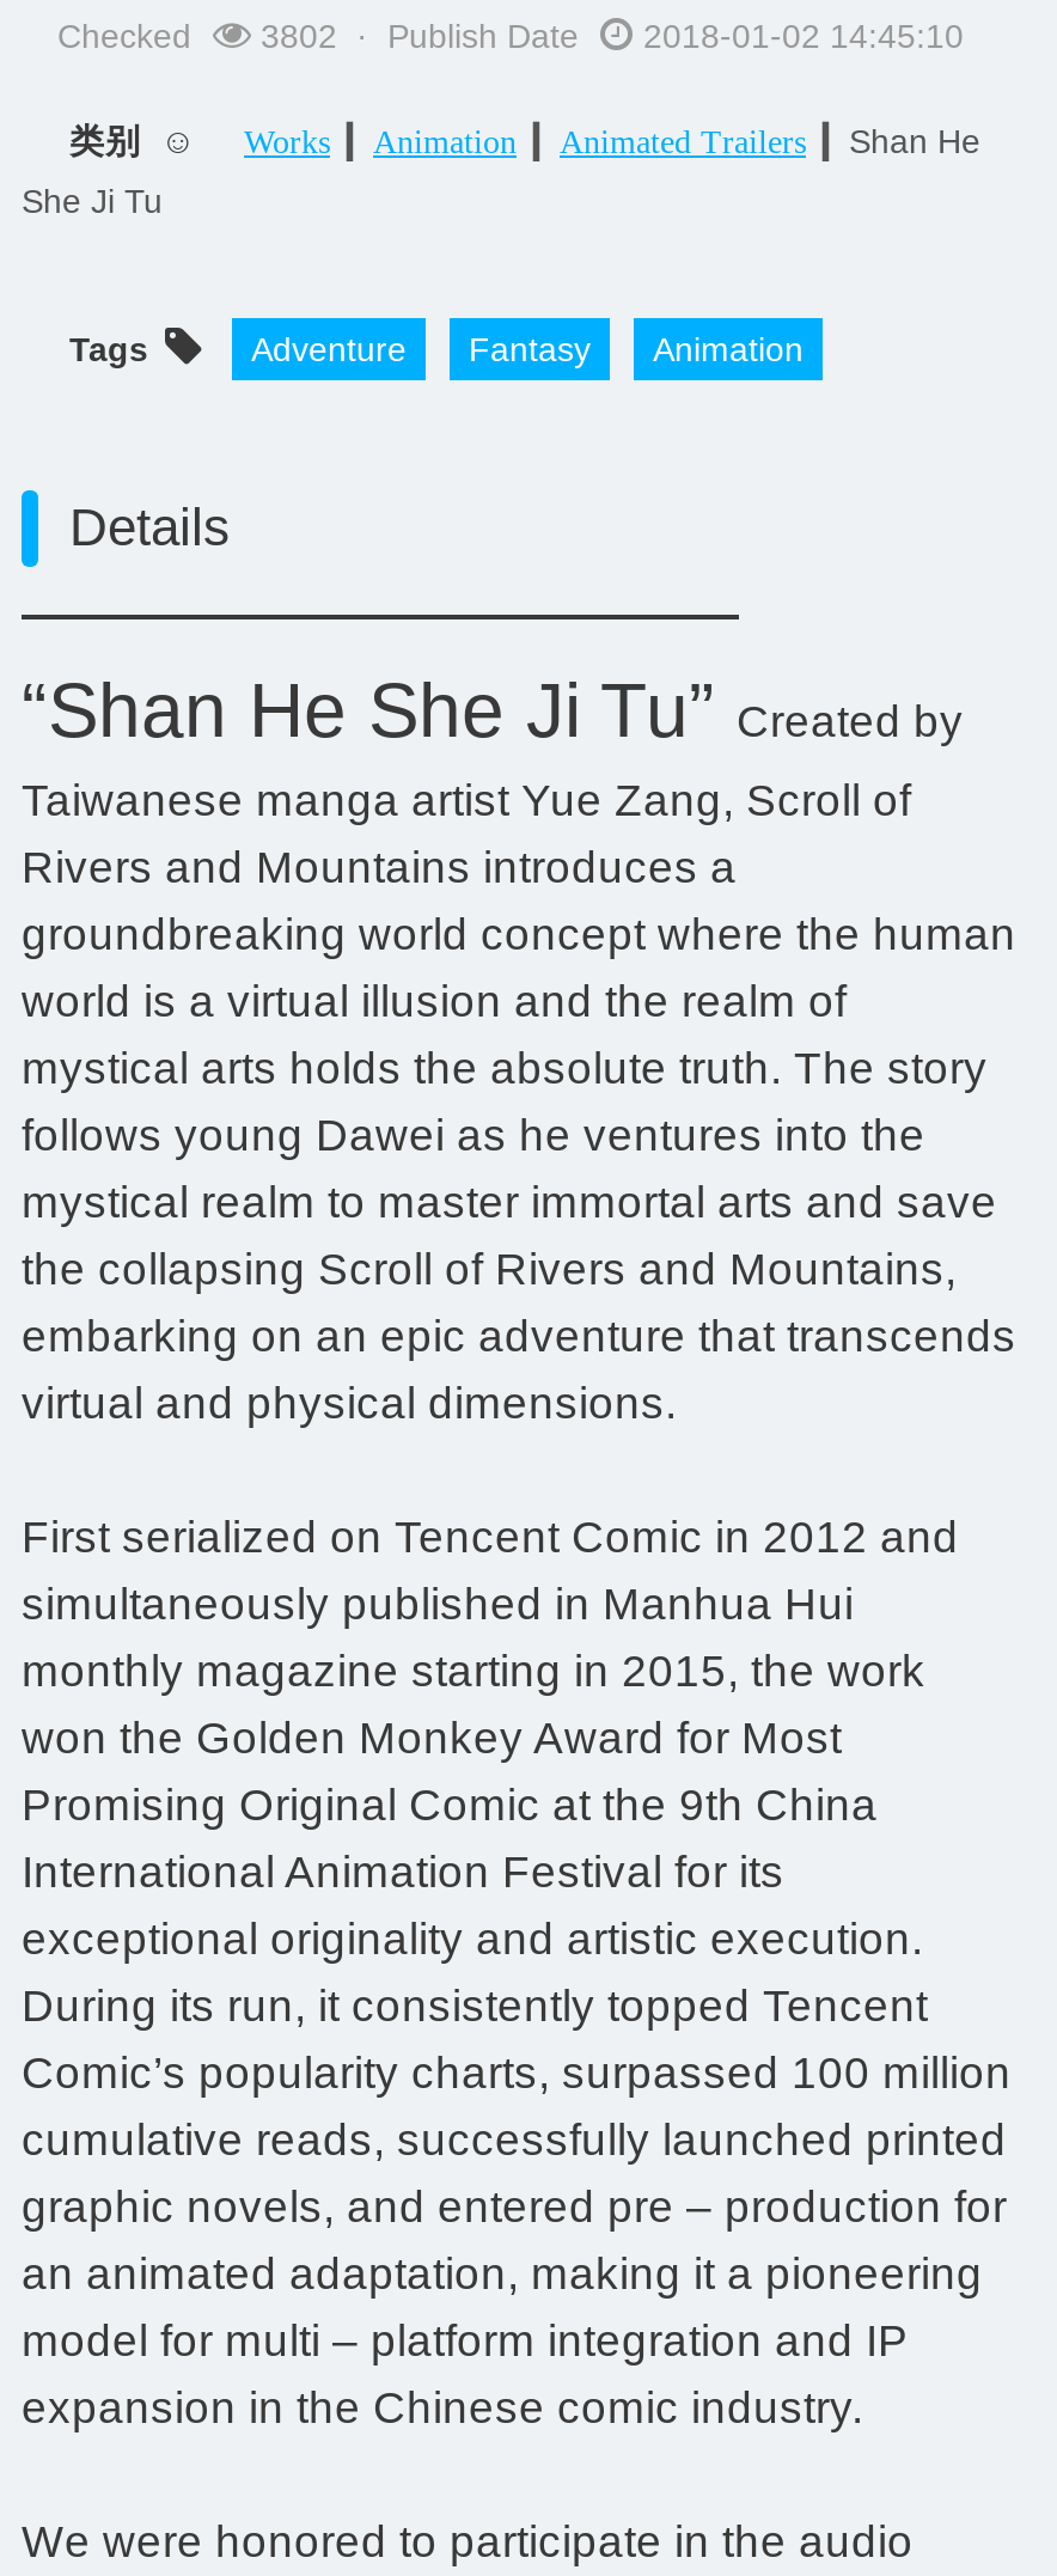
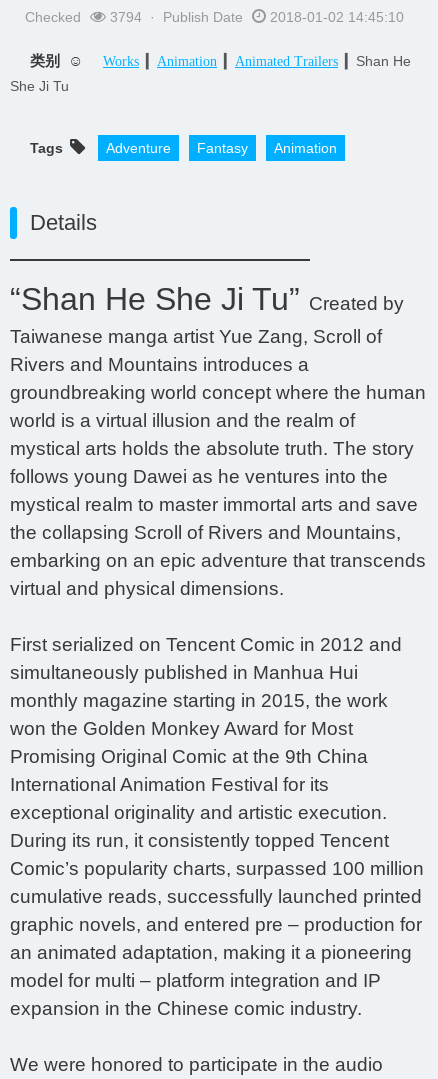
[57,17,964,55] Checked 3802 · Publish Date 2018-01-02 14:45:10 -> [25,9,404,25] Checked 3794 · Publish Date 2018-01-02 14:45:10

